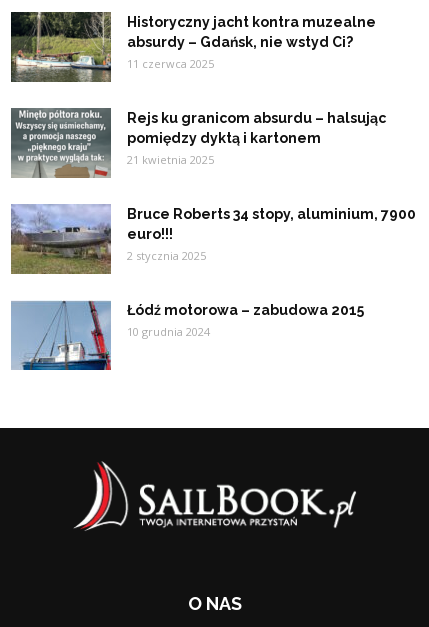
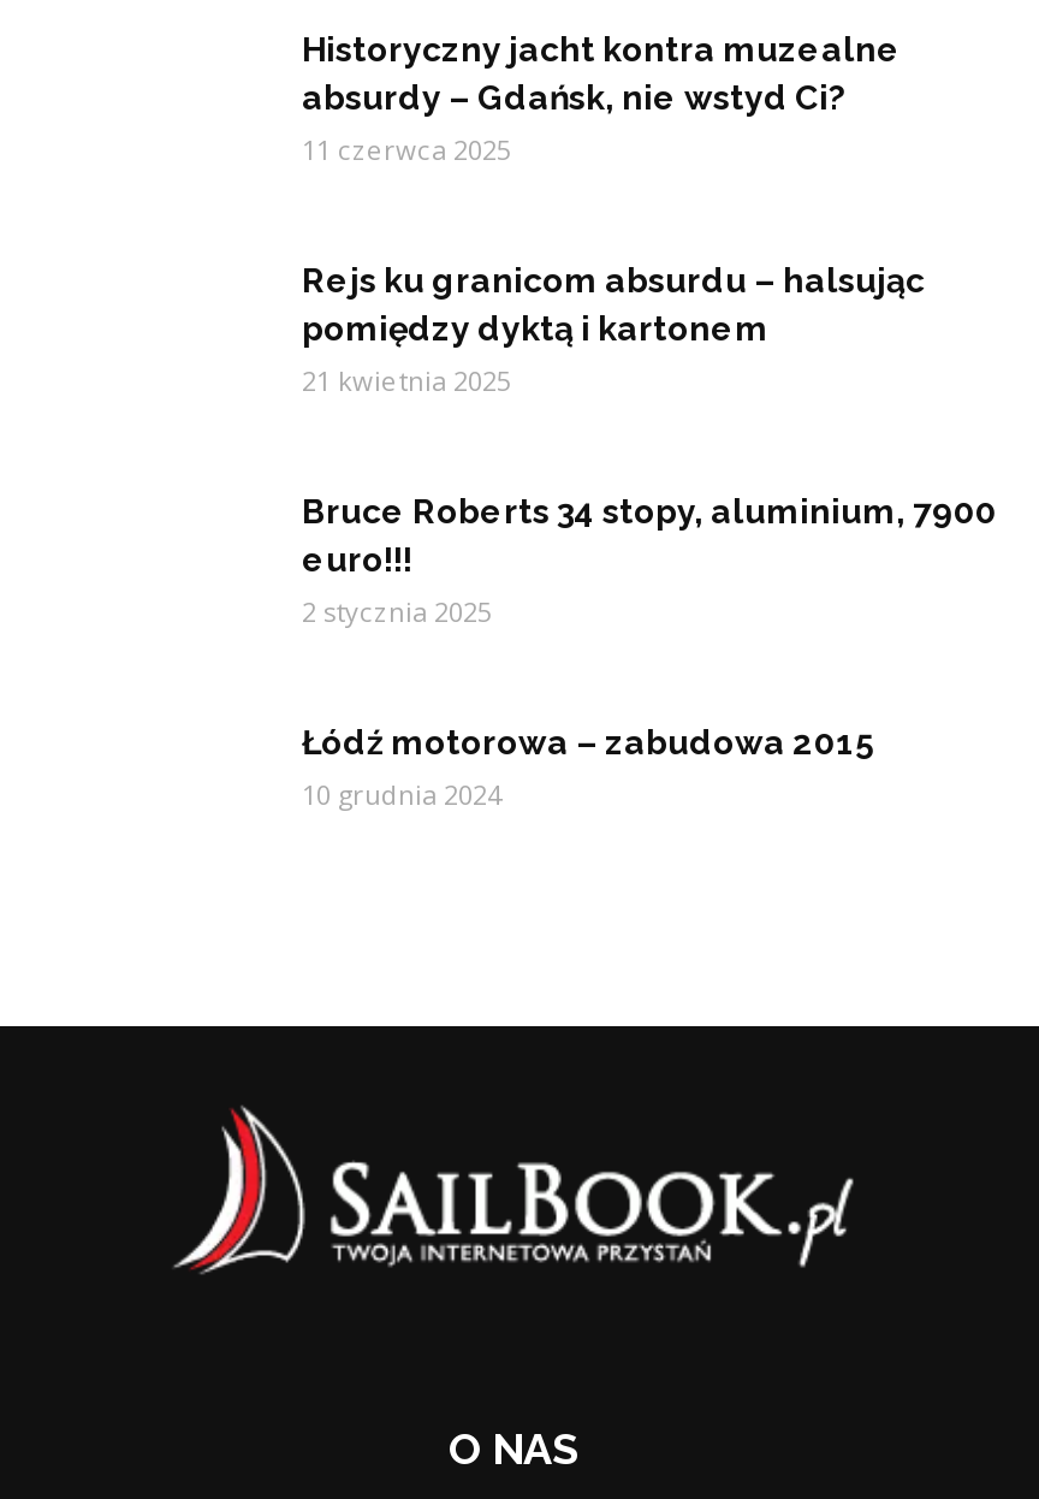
[10,11,112,83] [image] -> none
[10,107,112,179] [image] -> none
[10,203,112,275] [image] -> none
[10,300,112,371] [image] -> none

